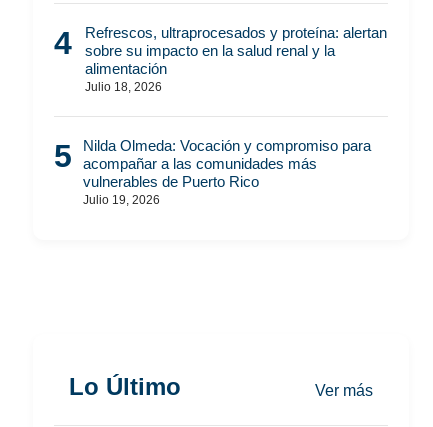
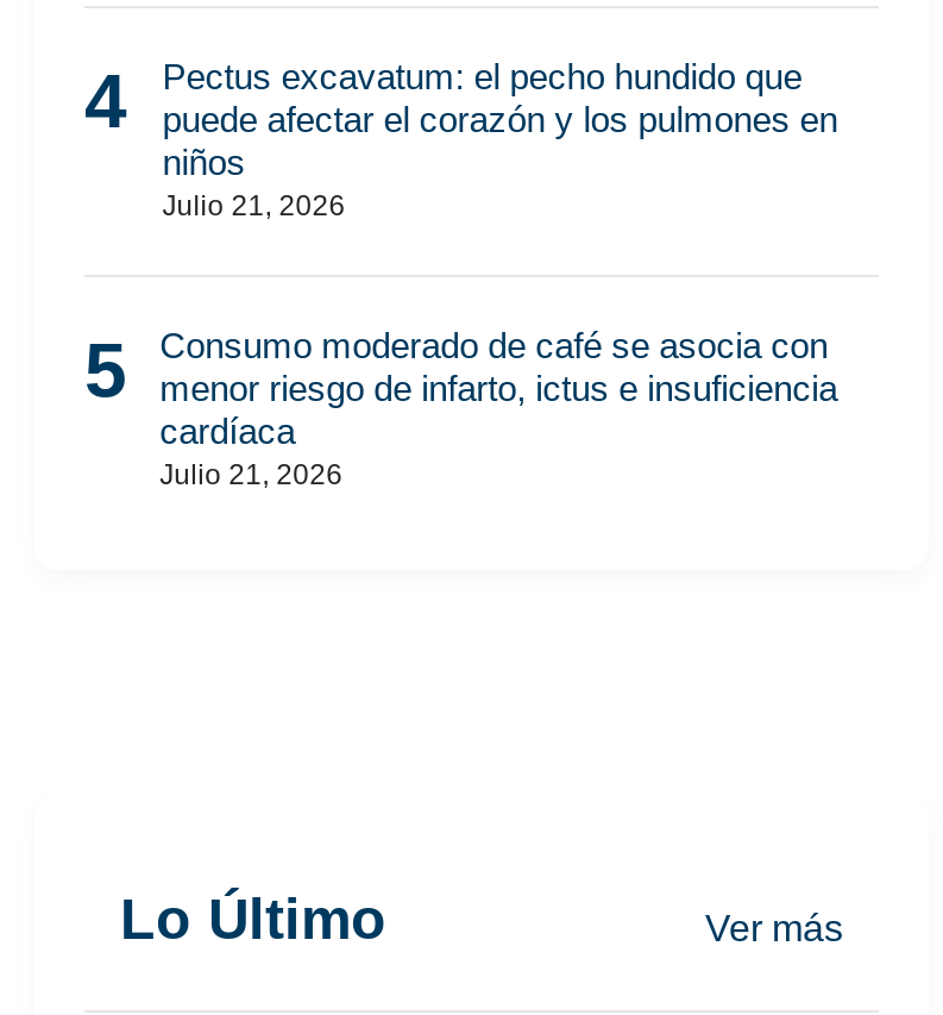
[85,24,387,94] Refrescos, ultraprocesados y proteína: alertan | sobre su impacto en la salud renal y la | alimentación | Julio 18, 2026 -> [162,56,838,223] Pectus excavatum: el pecho hundido que | puede afectar el corazón y los pulmones en | niños | Julio 21, 2026
[83,137,371,207] Nilda Olmeda: Vocación y compromiso para | acompañar a las comunidades más | vulnerables de Puerto Rico | Julio 19, 2026 -> [160,325,837,491] Consumo moderado de café se asocia con | menor riesgo de infarto, ictus e insuficiencia | cardíaca | Julio 21, 2026

